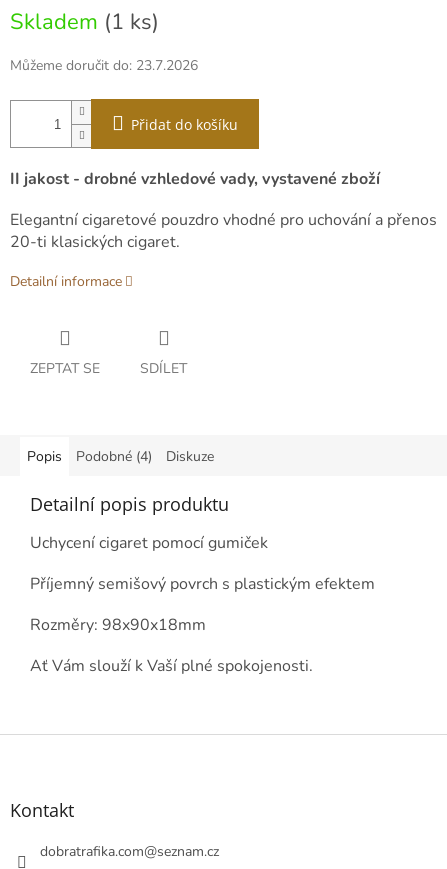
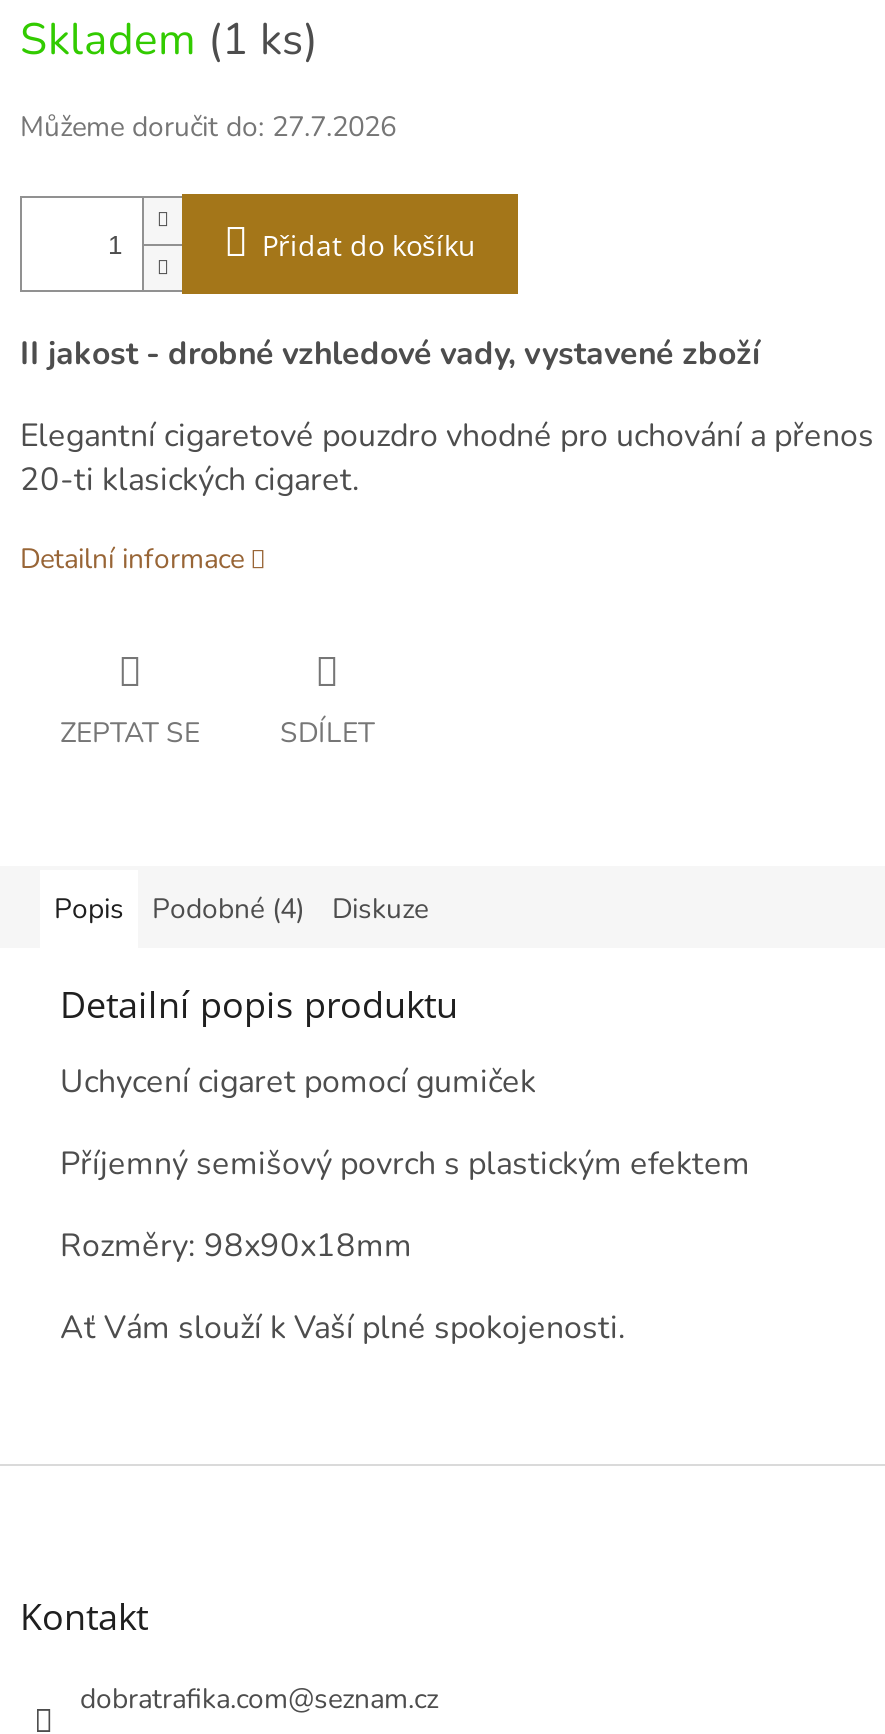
[10,56,198,75] Můžeme doručit do: 23.7.2026 -> [20,109,396,147] Můžeme doručit do: 27.7.2026

